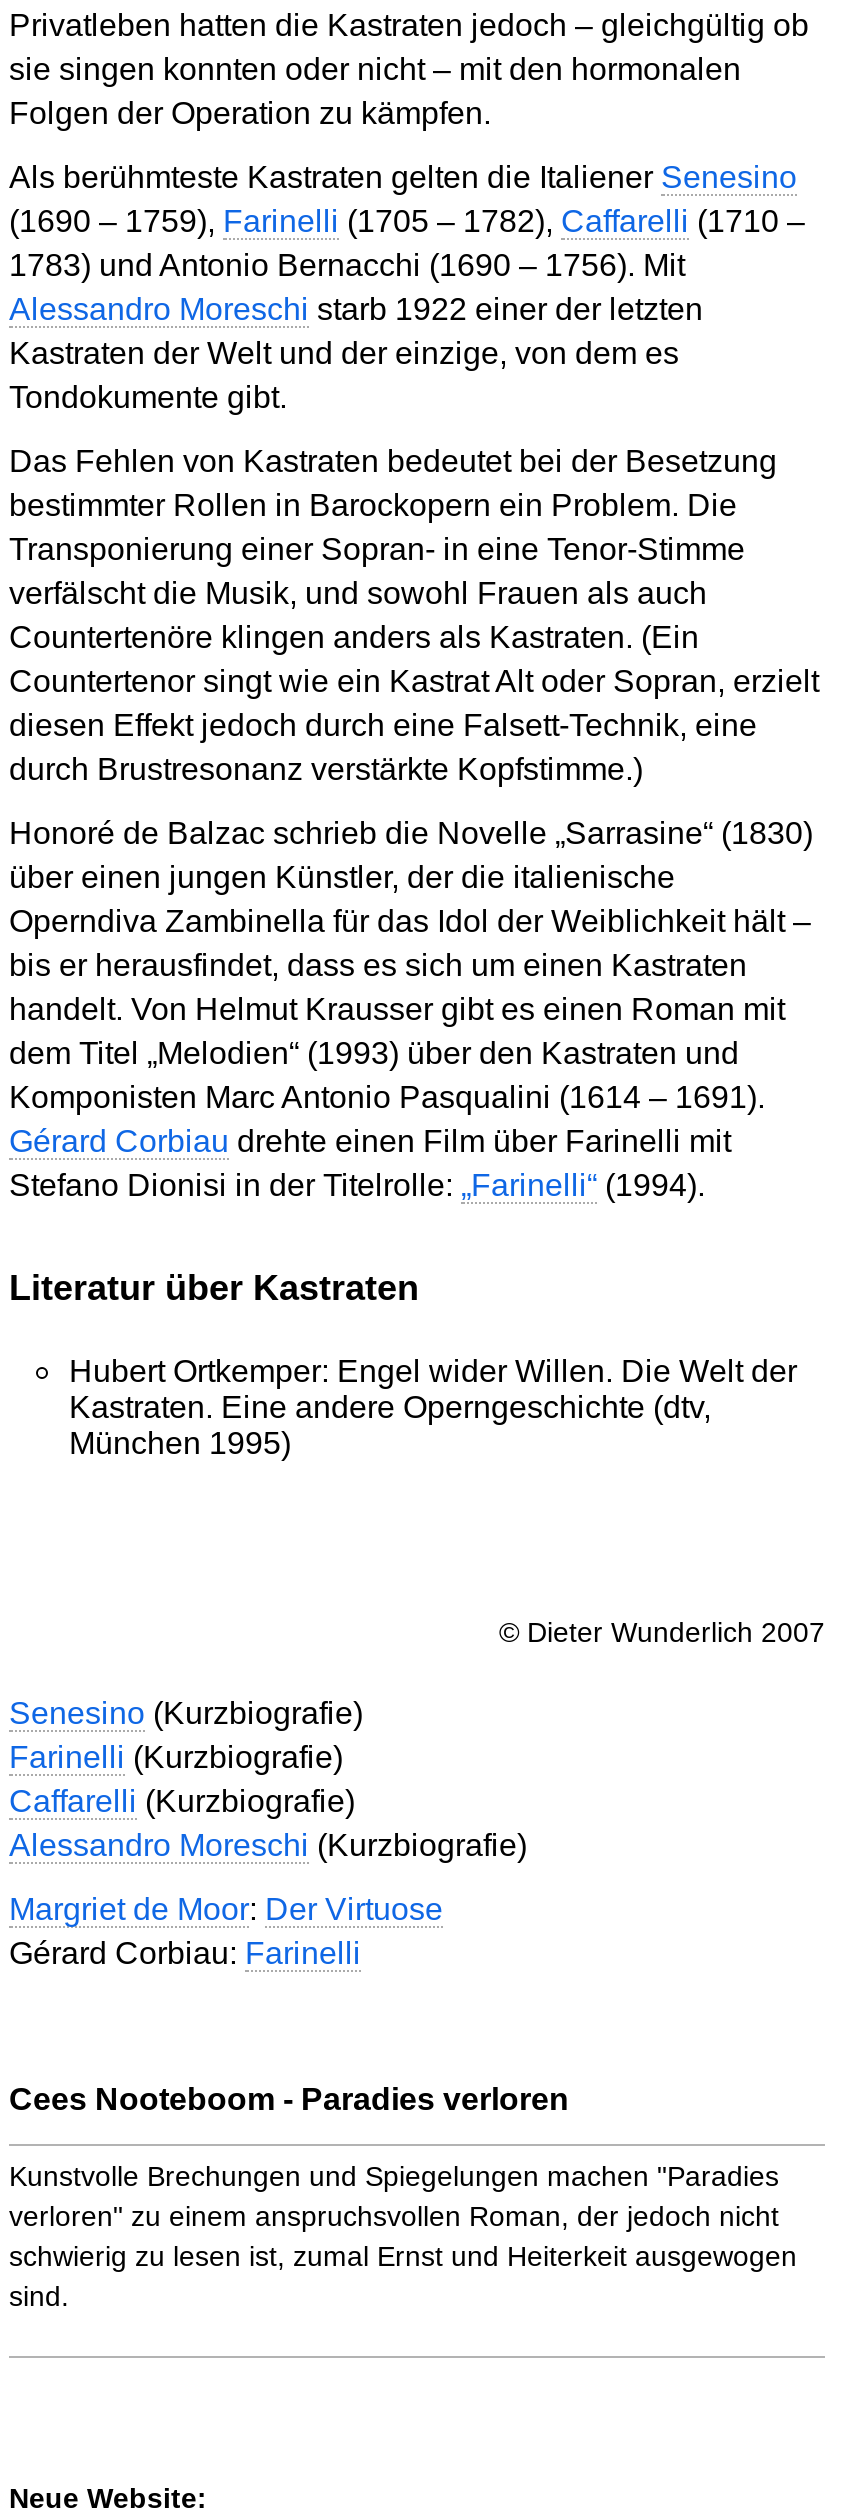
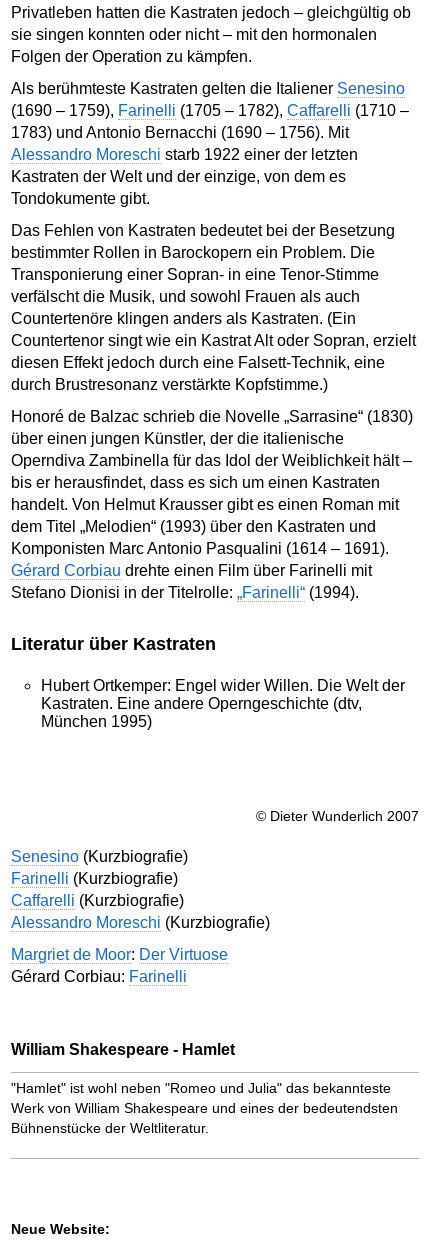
[9,2083,569,2117] Cees Nooteboom - Paradies verloren -> [11,1041,235,1058] William Shakespeare - Hamlet
[9,2161,797,2313] Kunstvolle Brechungen und Spiegelungen machen "Paradies | verloren" zu einem anspruchsvollen Roman, der jedoch nicht | schwierig zu lesen ist, zumal Ernst und Heiterkeit ausgewogen | sind. -> [11,1080,398,1136] "Hamlet" ist wohl neben "Romeo und Julia" das bekannteste | Werk von William Shakespeare und eines der bedeutendsten | Bühnenstücke der Weltliteratur.

